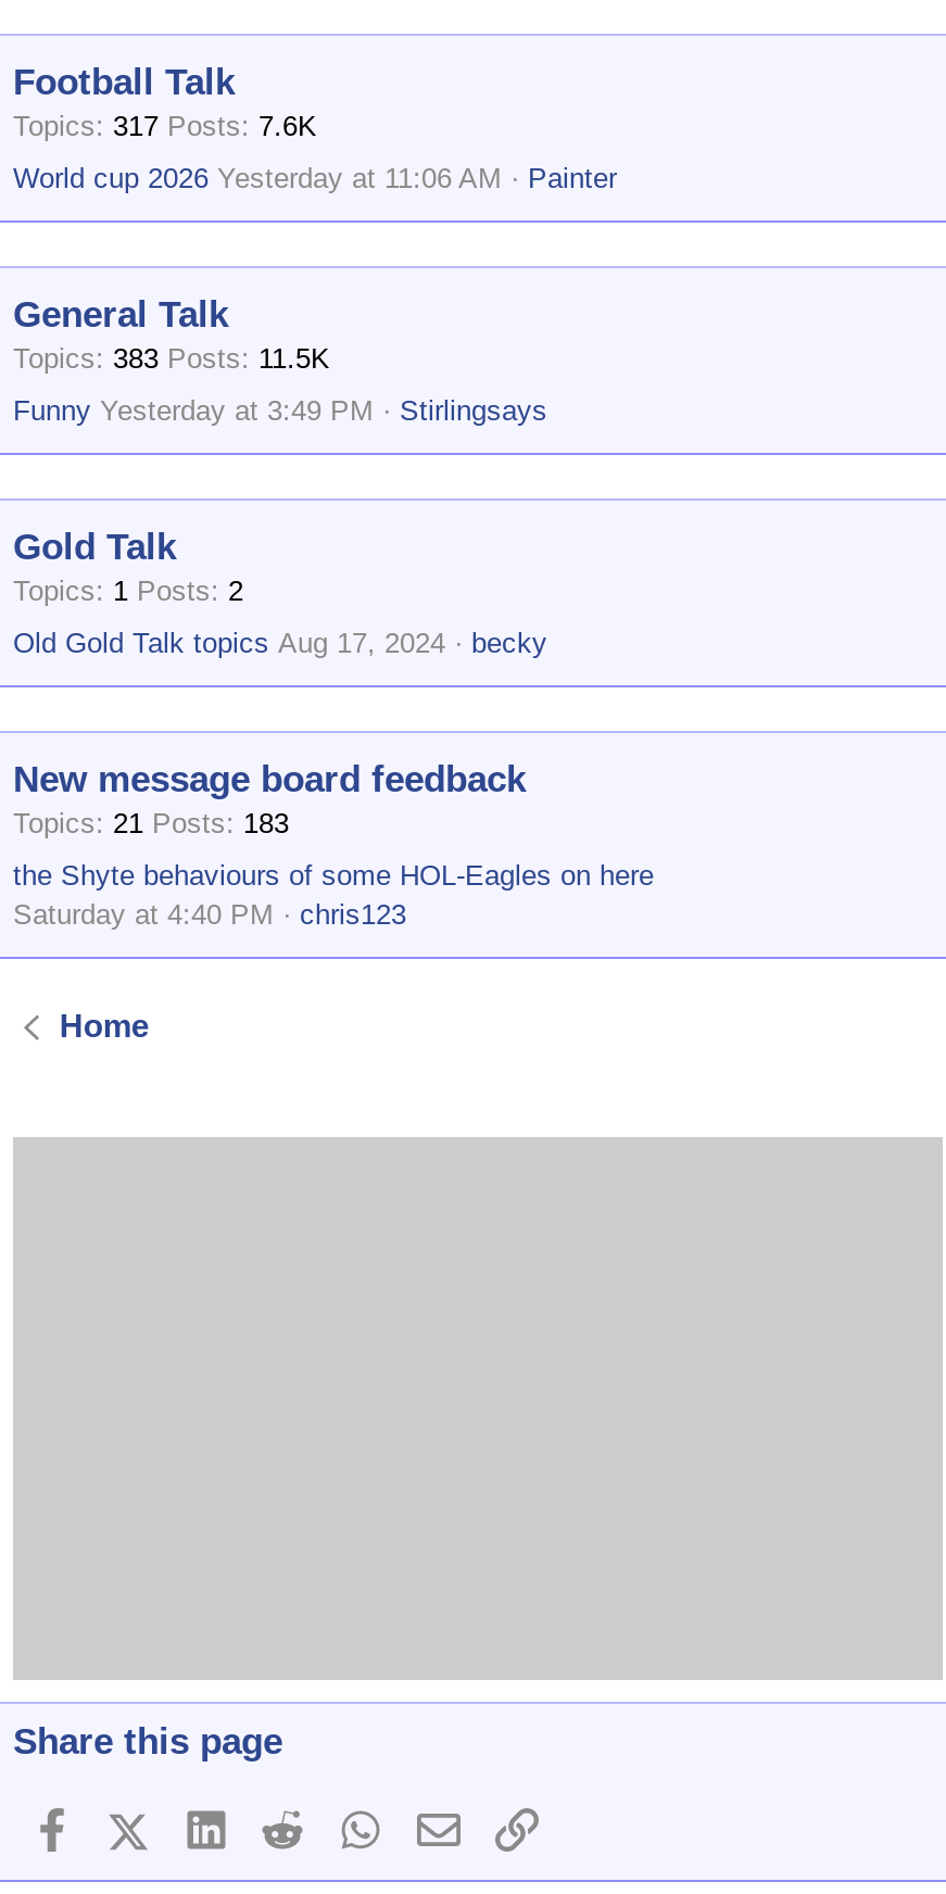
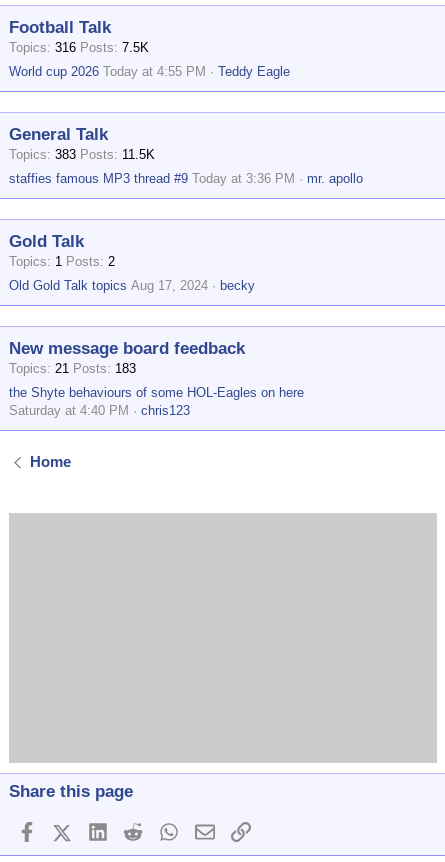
[13,110,317,142] Topics 317 Posts 7.6K -> [9,40,149,55] Topics 316 Posts 7.5K
[13,162,617,194] World cup 2026 Yesterday at 11:06 AM | Painter -> [9,64,290,79] World cup 2026 Today at 4:55 PM | Teddy Eagle
[13,394,547,427] Funny Yesterday at 3:49 PM | Stirlingsays -> [9,171,363,186] staffies famous MP3 thread #9 Today at 3:36 PM | mr. apollo

